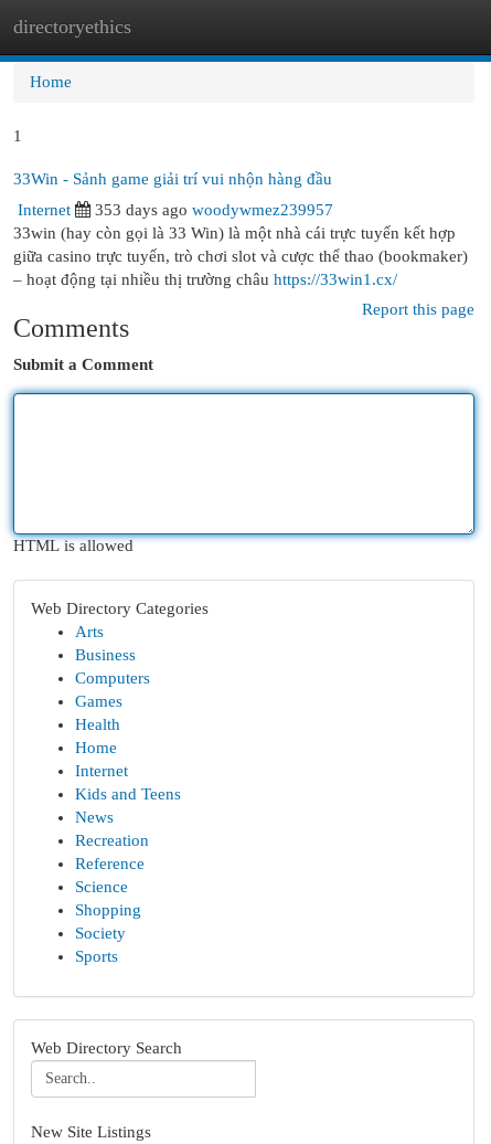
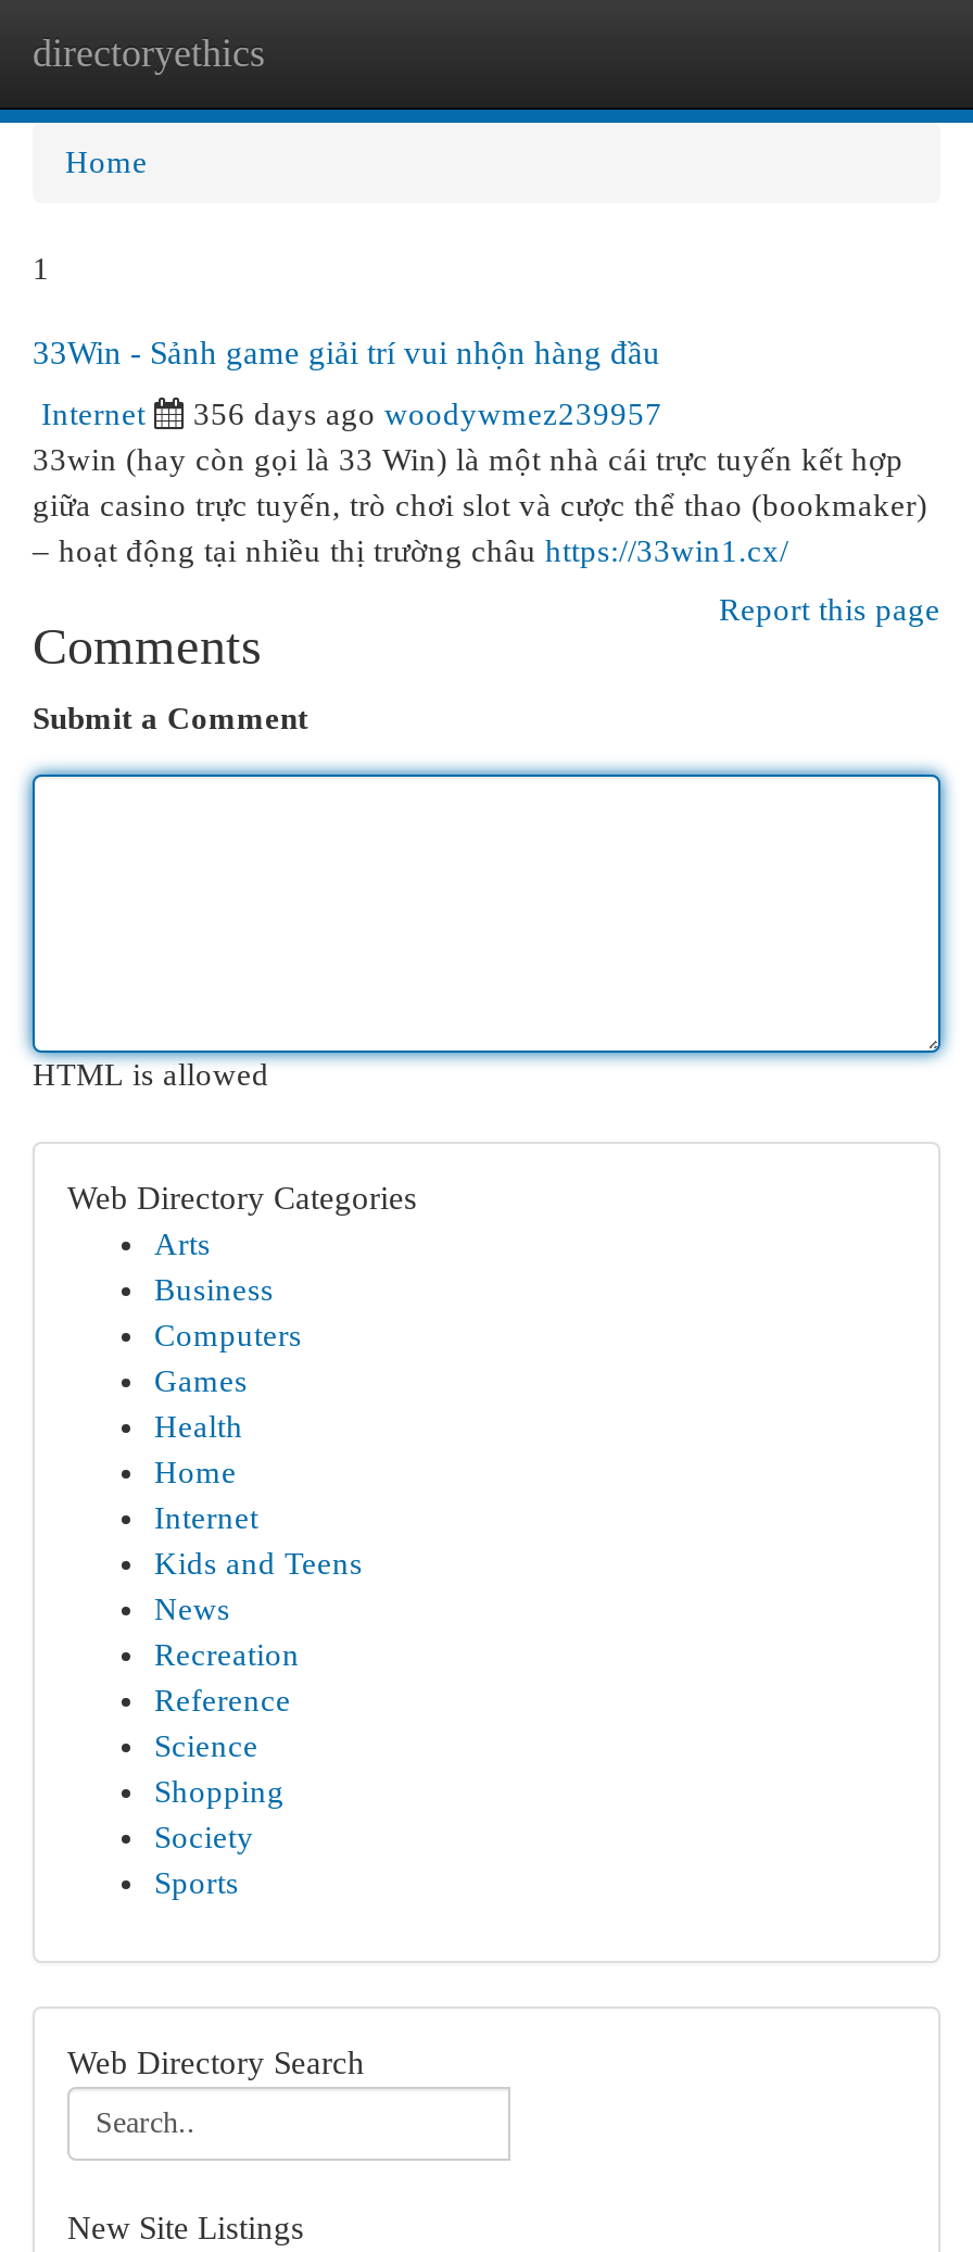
[95,201,333,219] 353 days ago woodywmez239957 -> [193,397,662,431] 356 days ago woodywmez239957

